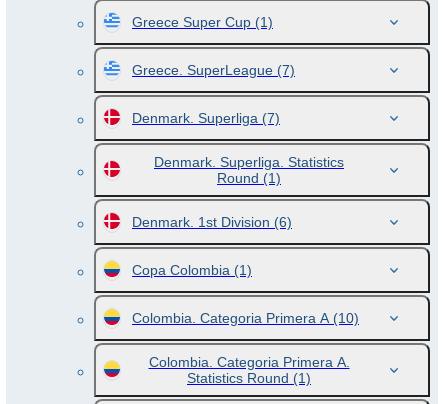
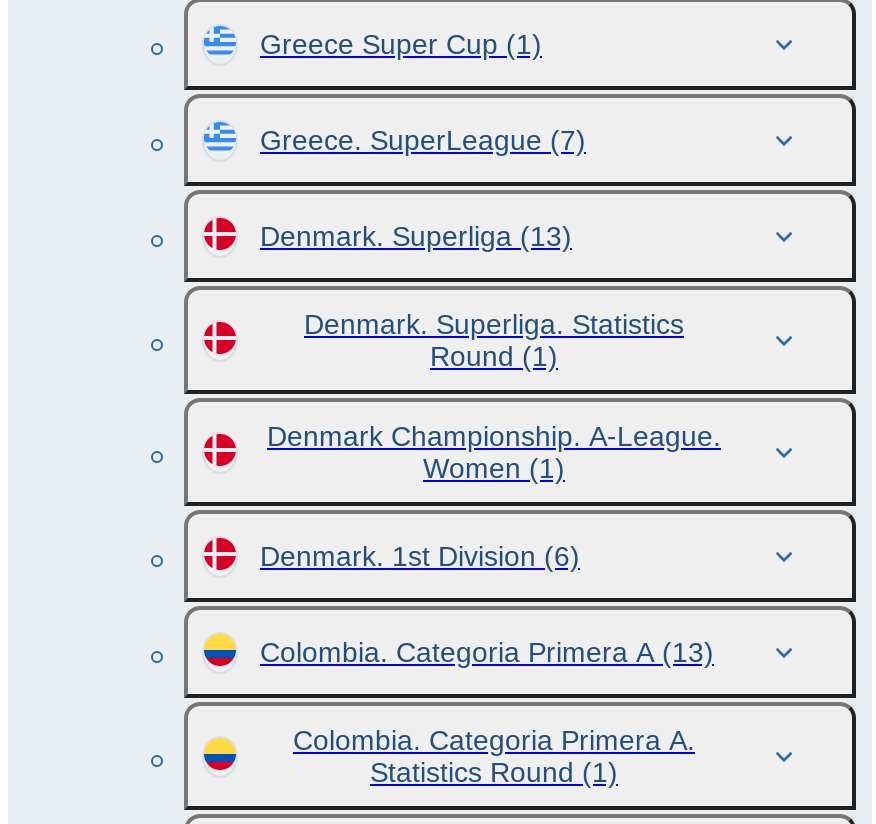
[132,110,280,126] Denmark. Superliga (7) -> [260,220,572,252] Denmark. Superliga (13)
none -> [267,420,721,484] Denmark Championship. A-League. | Women (1)
moved [132,214,292,230] -> [260,540,580,572]: Denmark. 1st Division (6)
[132,262,359,326] Copa Colombia (1) | Colombia. Categoria Primera A (10) -> [260,636,714,668] Colombia. Categoria Primera A (13)

